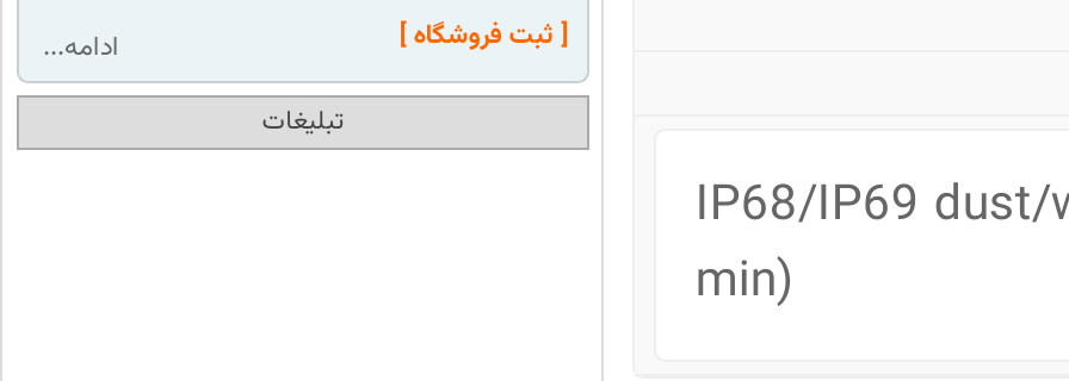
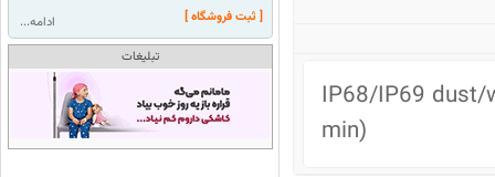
none -> [7,72,274,150] [image]

